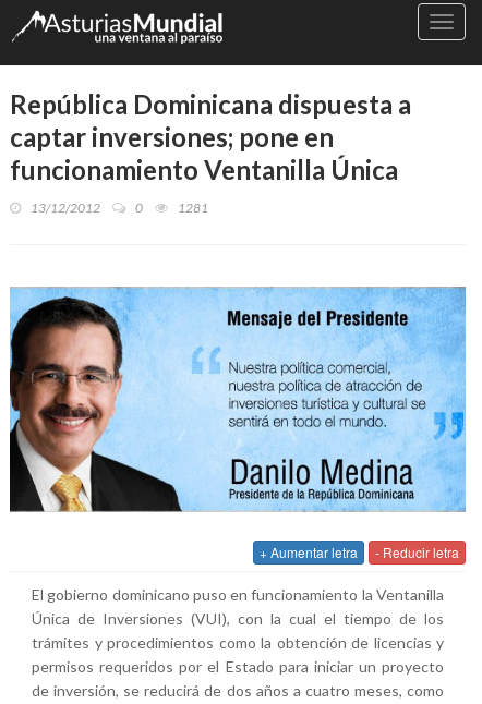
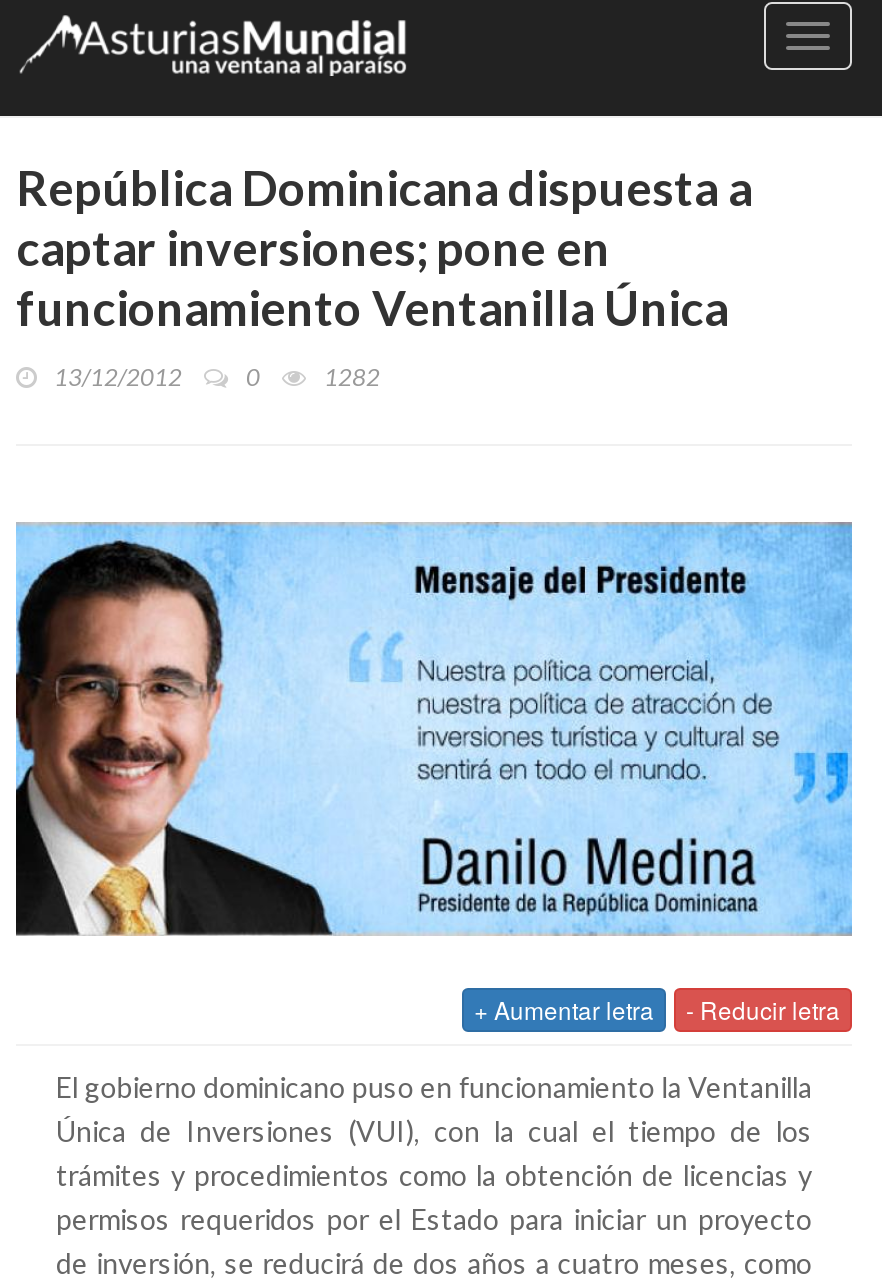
[178,200,208,216] 1281 -> [324,362,380,392] 1282

